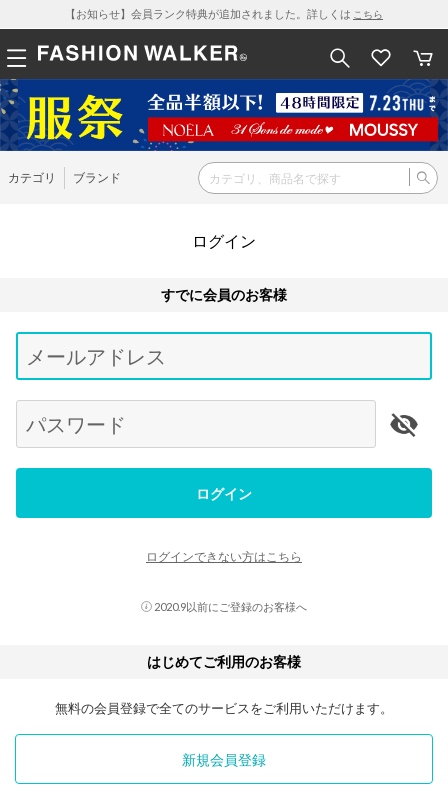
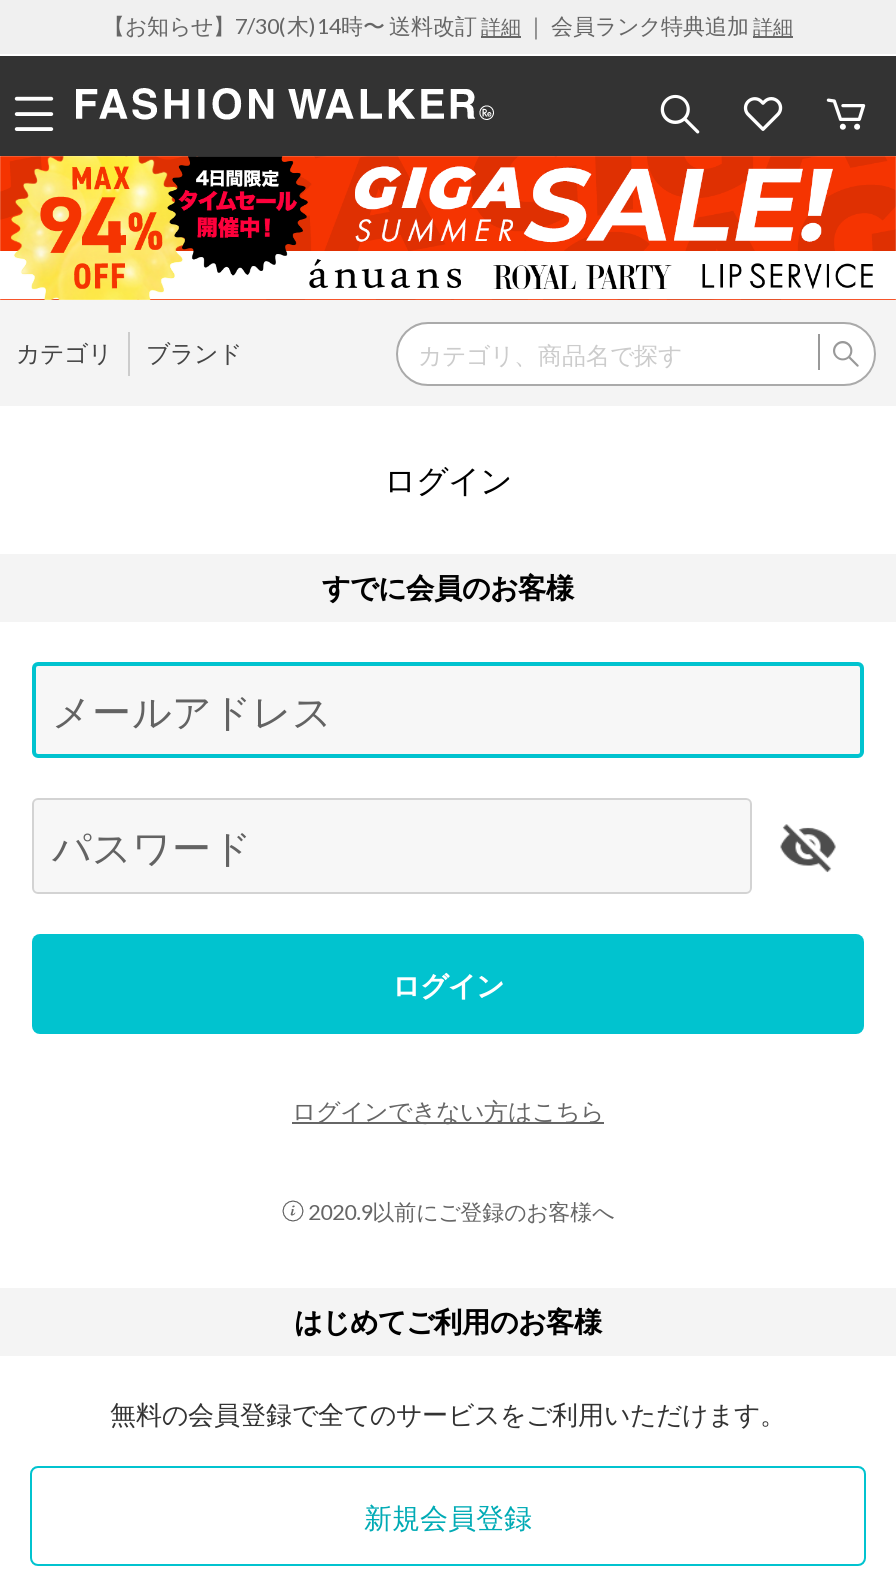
[65,7,383,20] 【お知らせ】会員ランク特典が追加されました。詳しくはこちら -> [103,12,793,38] 【お知らせ】7/30(木)14時〜 送料改訂詳細｜ 会員ランク特典追加詳細
[3,79,445,152] [image] -> [6,154,890,302] [image]

